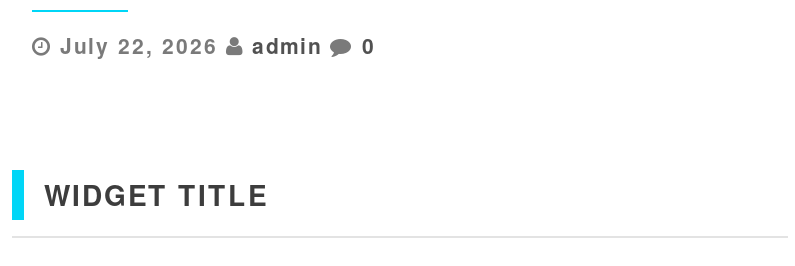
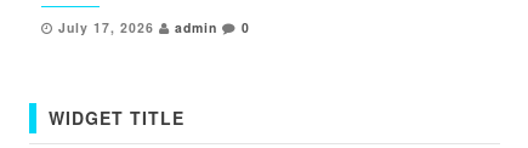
[60,30,376,60] July 22, 2026 admin 0 -> [58,18,250,36] July 17, 2026 admin 0

